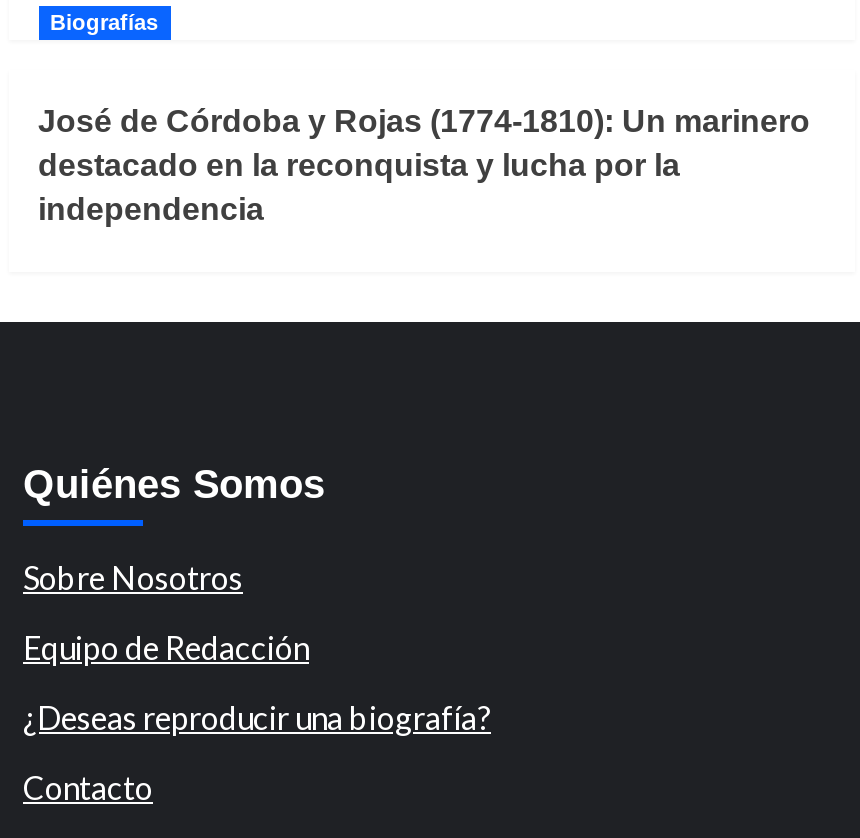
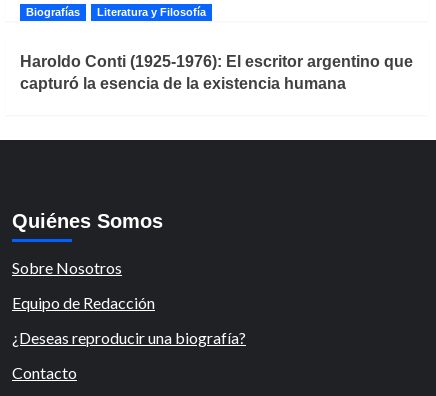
[38,104,810,226] José de Córdoba y Rojas (1774-1810): Un marinero | destacado en la reconquista y lucha por la | independencia -> [19,6,412,92] Literatura y Filosofía | Haroldo Conti (1925-1976): El escritor argentino que | capturó la esencia de la existencia humana

